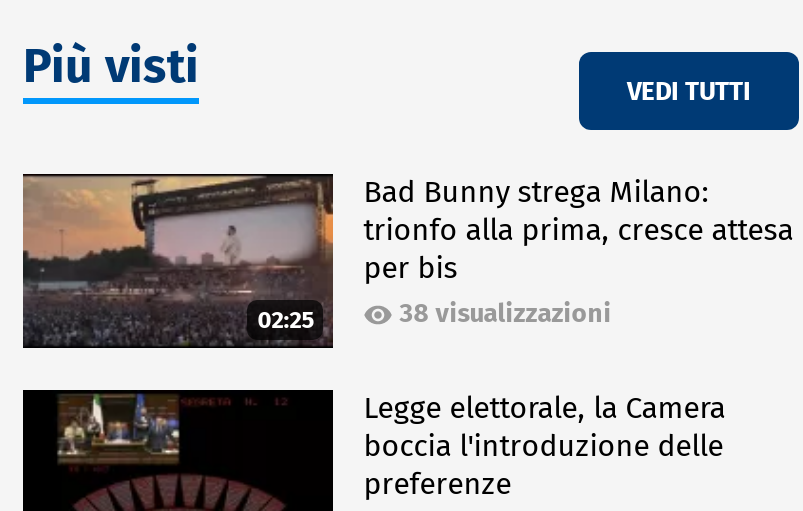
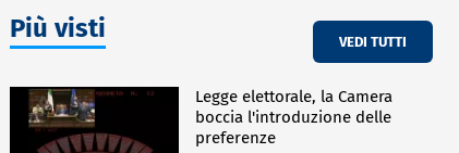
[21,174,335,352] [image] | 02:25 -> none
[363,175,793,329] Bad Bunny strega Milano: | trionfo alla prima, cresce attesa | per bis | 38 visualizzazioni -> none

